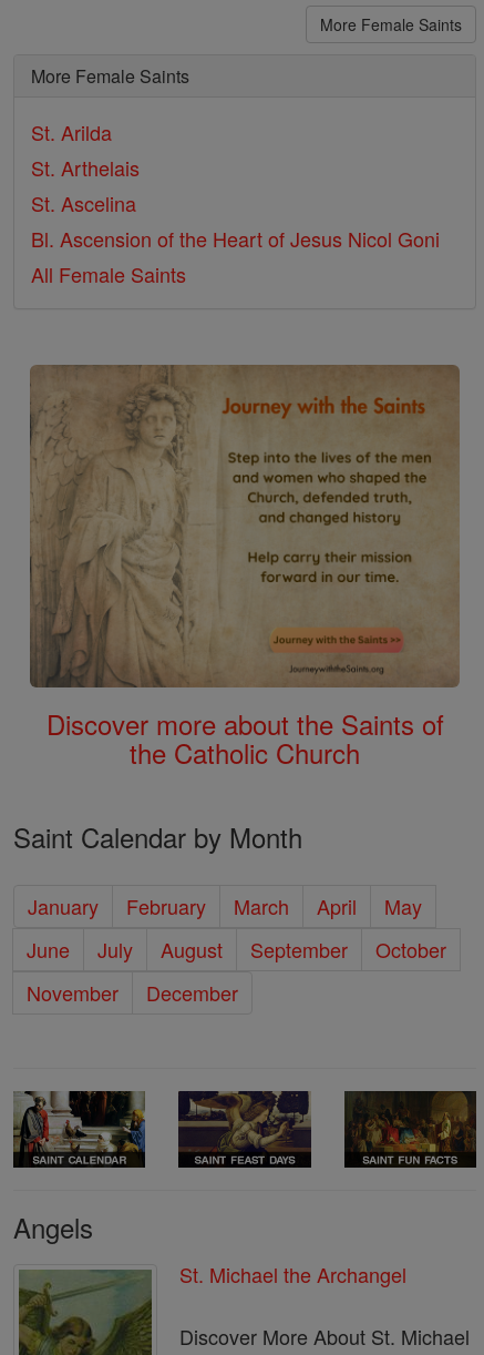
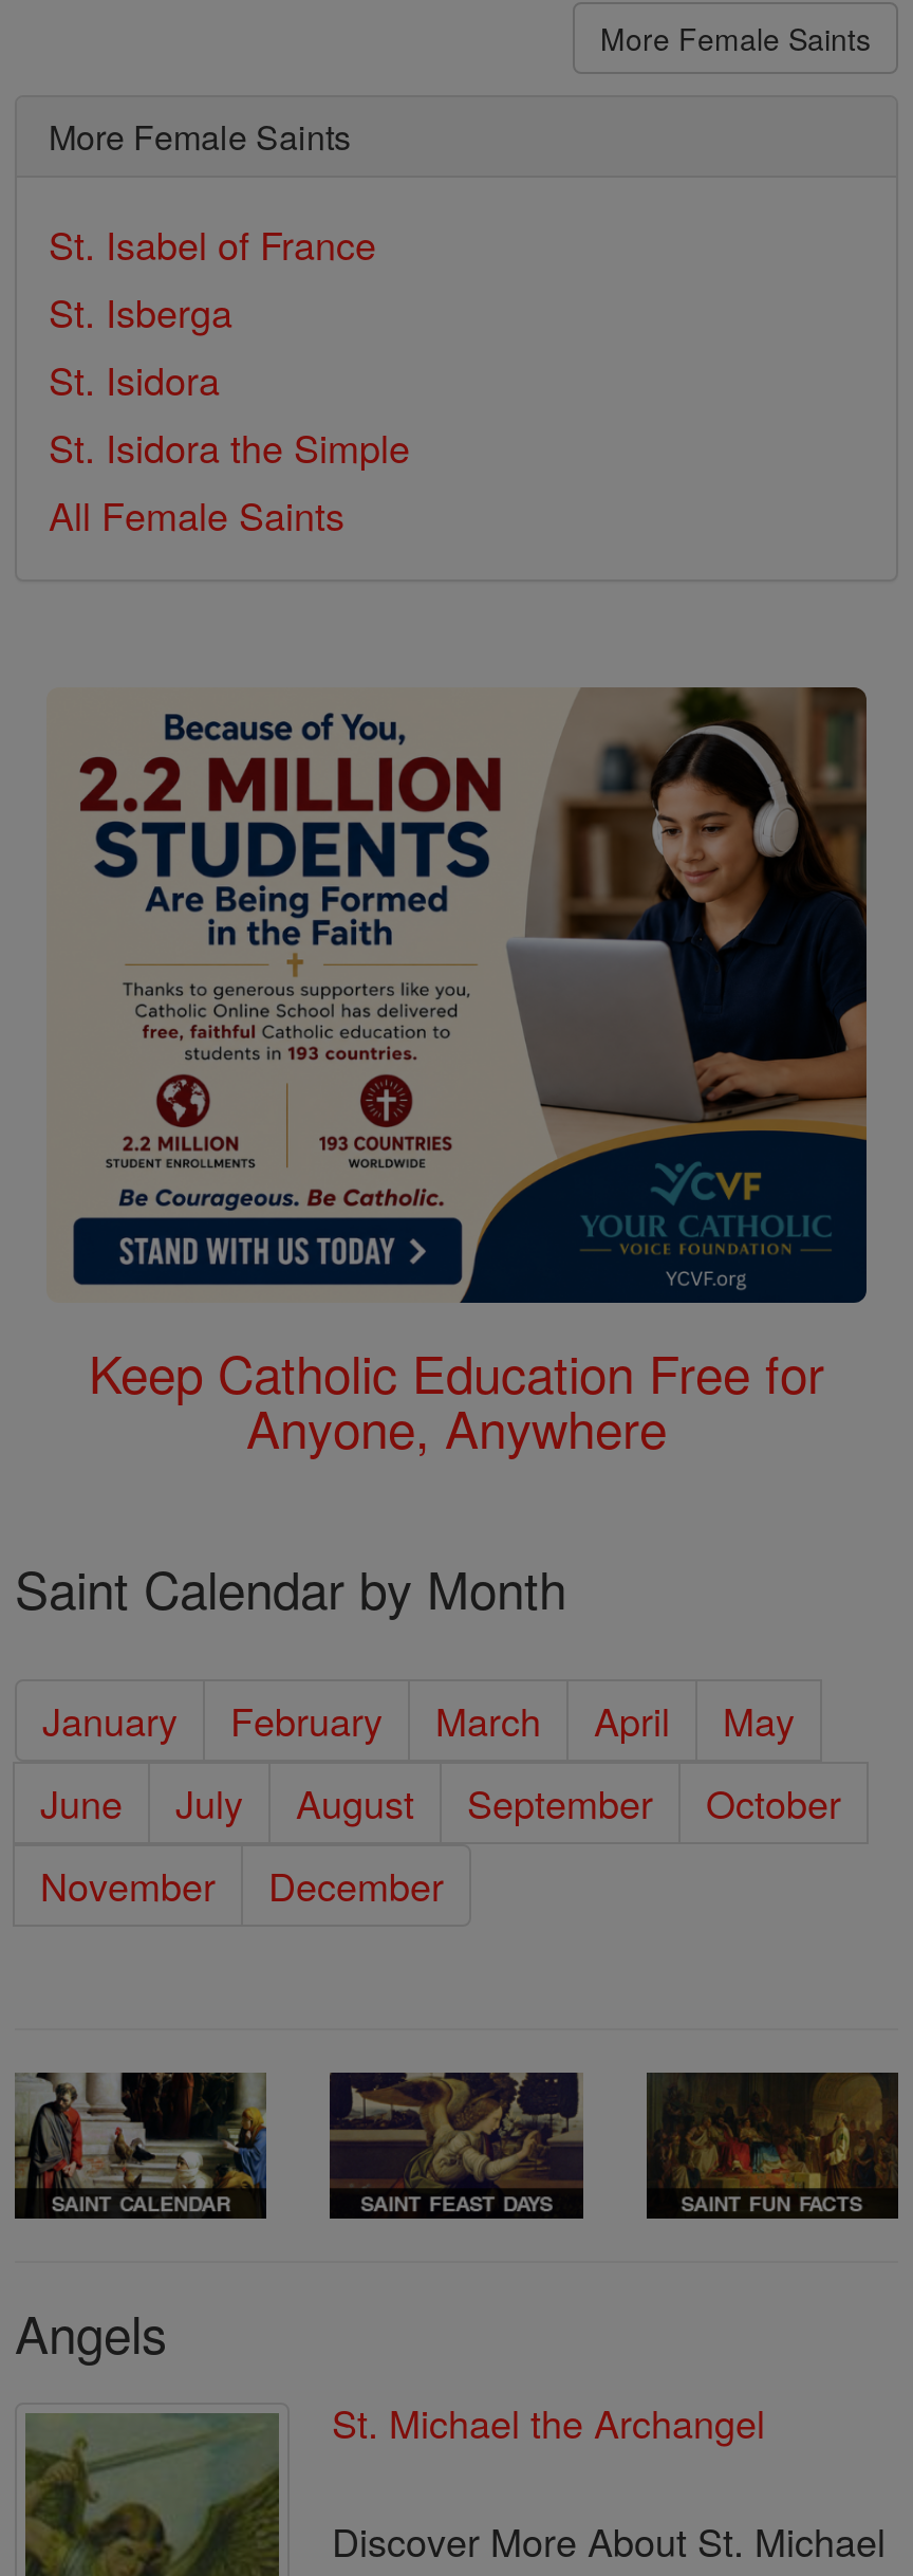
[31,117,440,253] St. Arilda | St. Arthelais | St. Ascelina | Bl. Ascension of the Heart of Jesus Nicol Goni -> [49,216,410,474] St. Isabel of France | St. Isberga | St. Isidora | St. Isidora the Simple
[29,364,461,772] [image] | Discover more about the Saints of | the Catholic Church -> [46,687,869,1463] [image] | Keep Catholic Education Free for | Anyone, Anywhere

